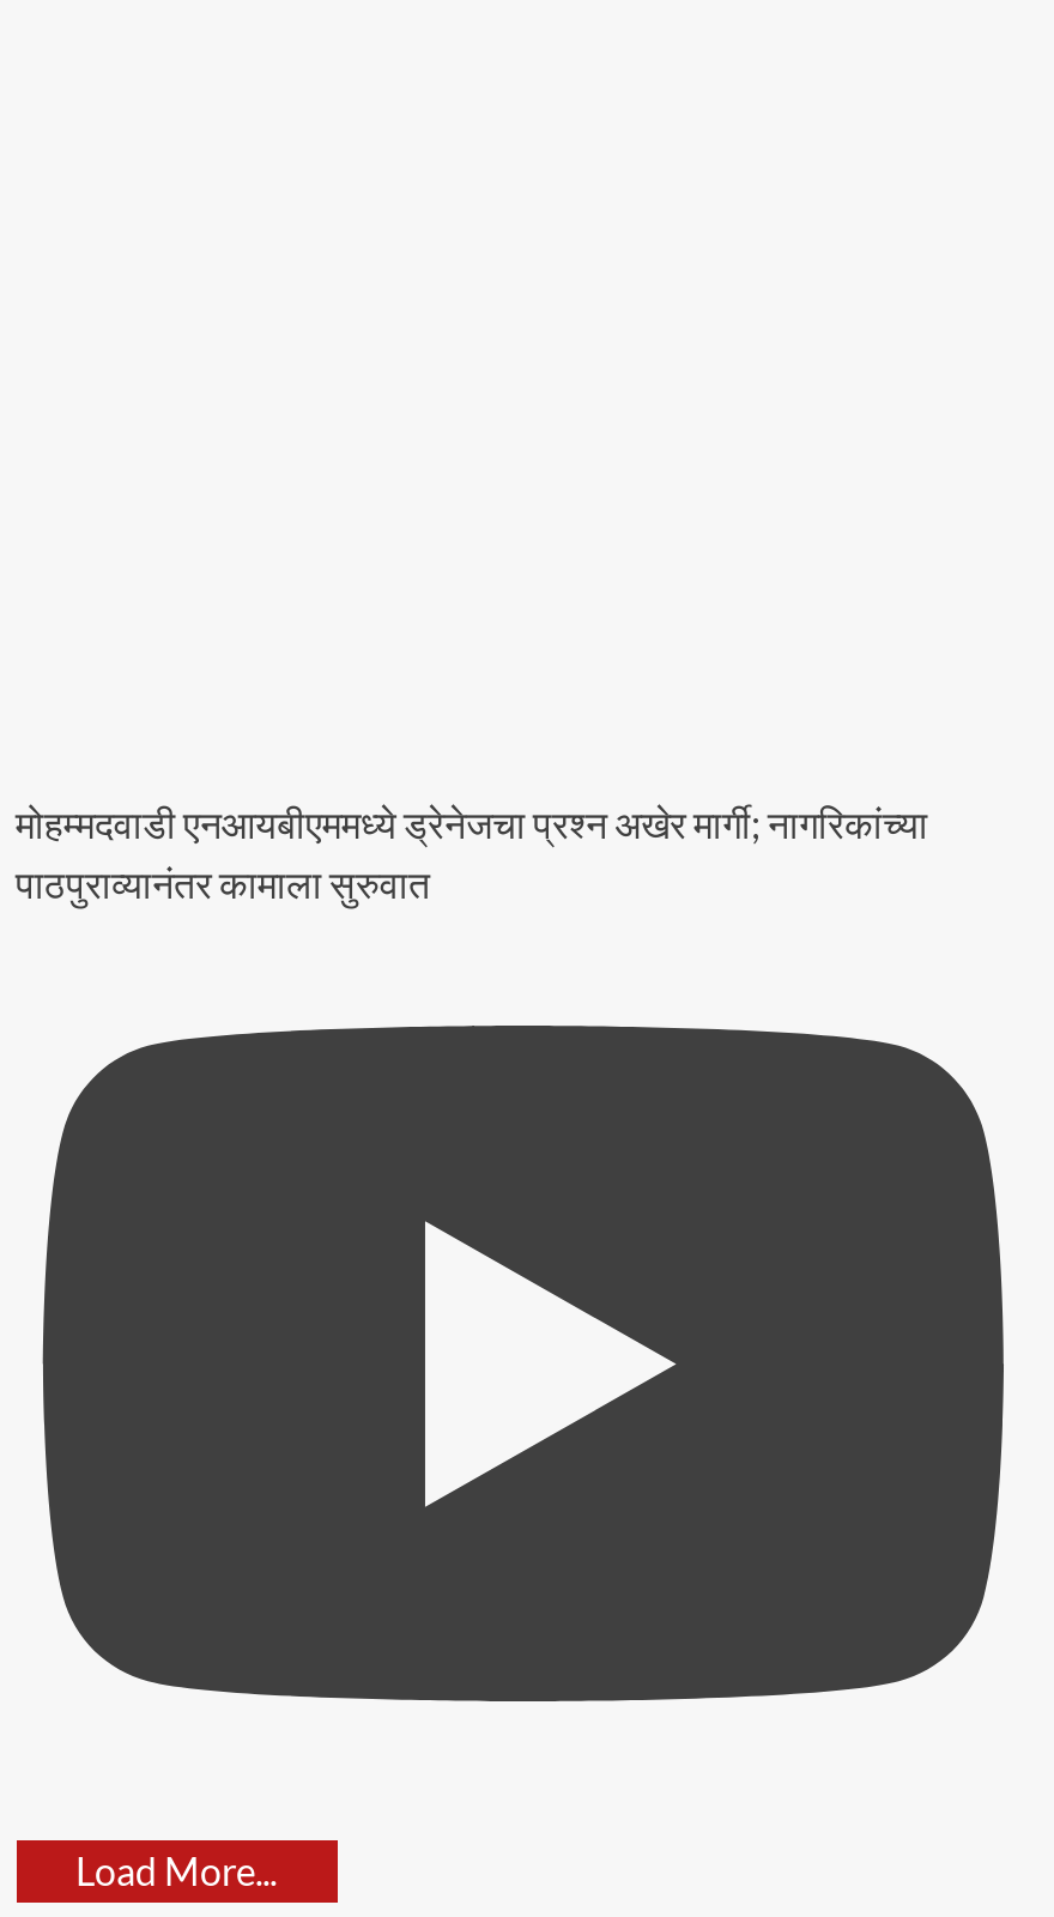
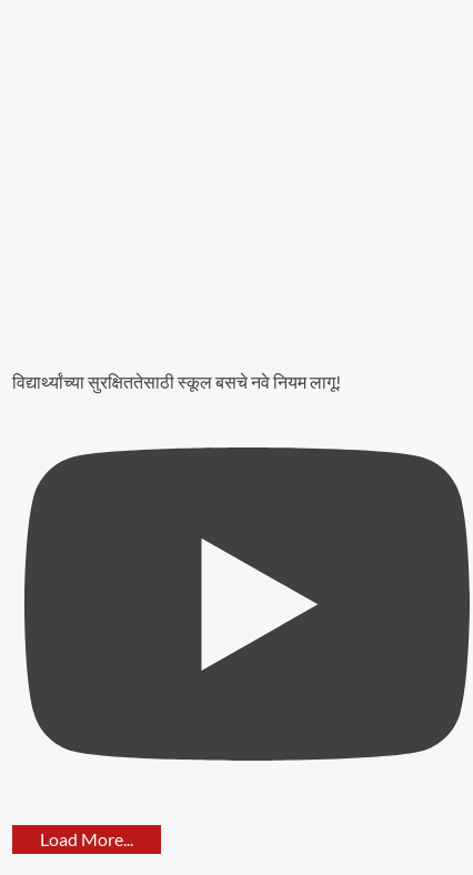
[16,800,928,906] मोहम्मदवाडी एनआयबीएममध्ये ड्रेनेजचा प्रश्न अखेर मार्गी; नागरिकांच्या | पाठपुराव्यानंतर कामाला सुरुवात -> [12,371,340,392] विद्यार्थ्यांच्या सुरक्षिततेसाठी स्कूल बसचे नवे नियम लागू!

